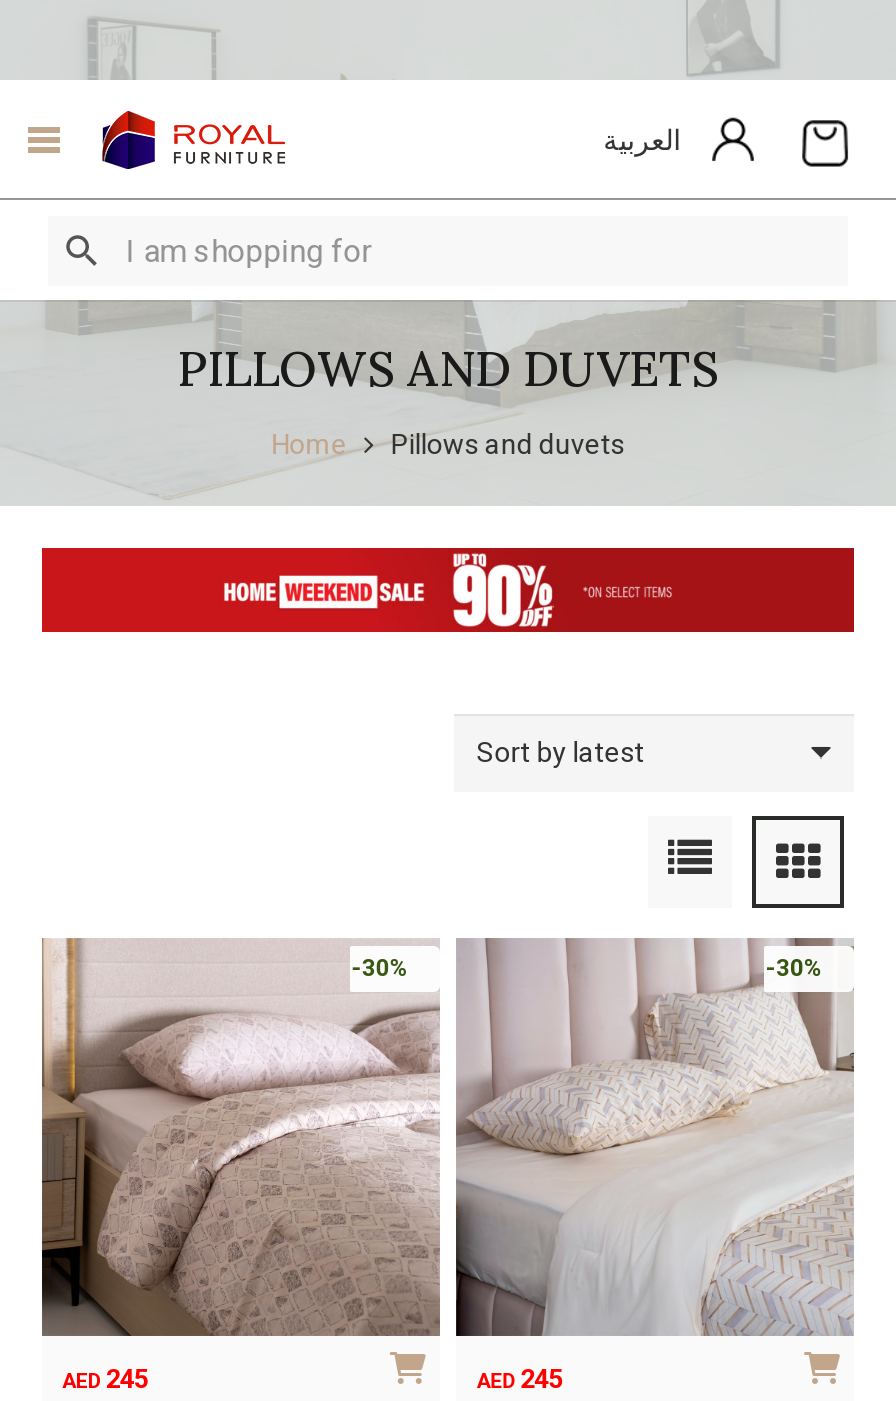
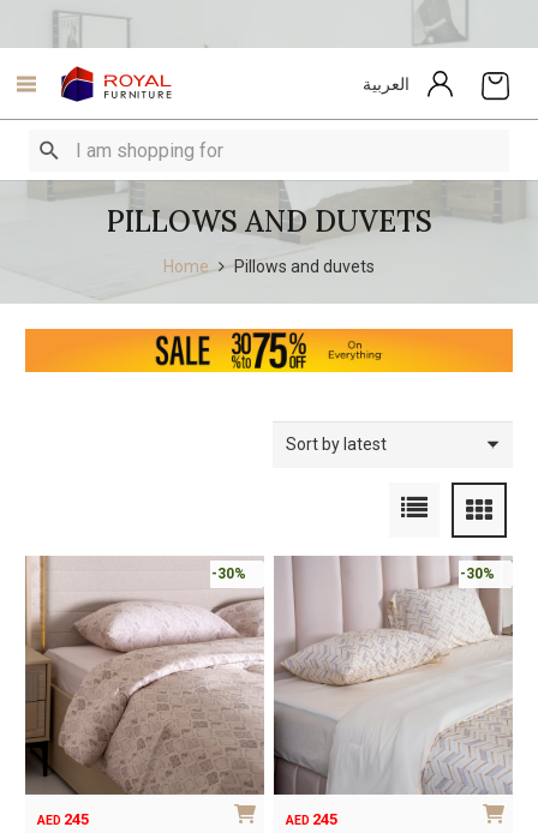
[40,546,856,634] [image] -> [24,328,514,373] [image]

